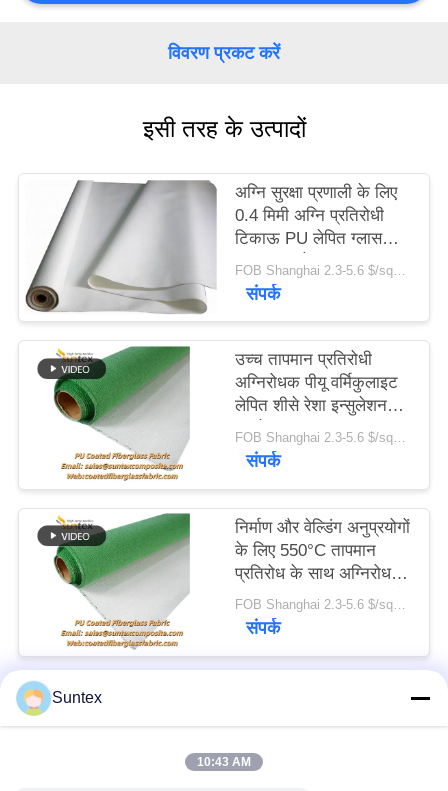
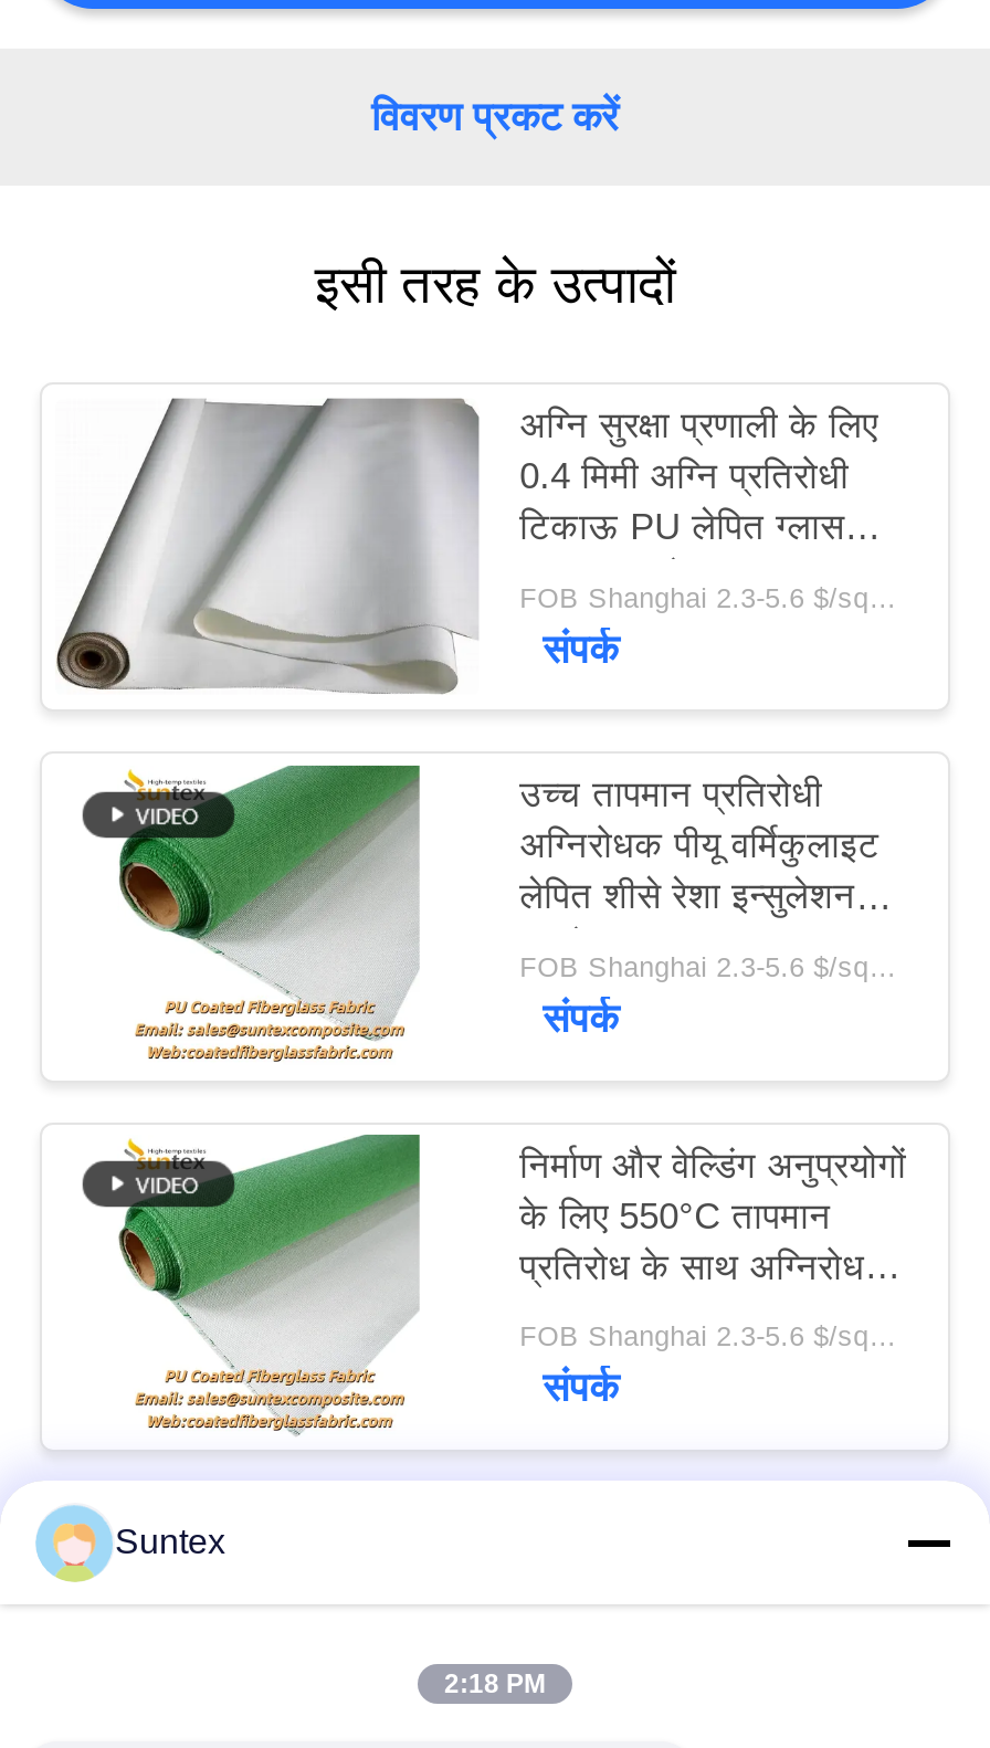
[197,755,251,769] 10:43 AM -> [444,1668,546,1699] 2:18 PM

